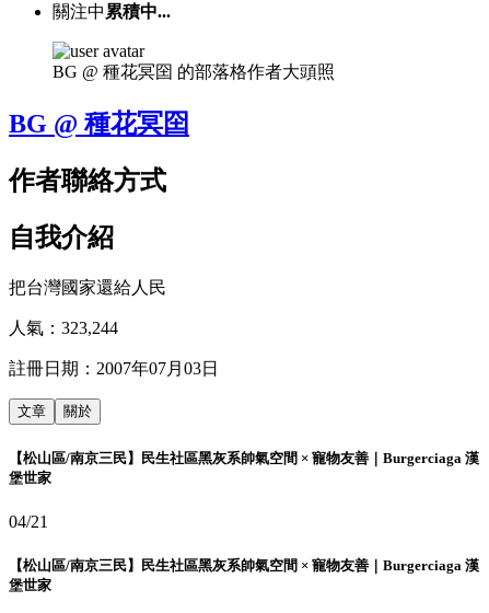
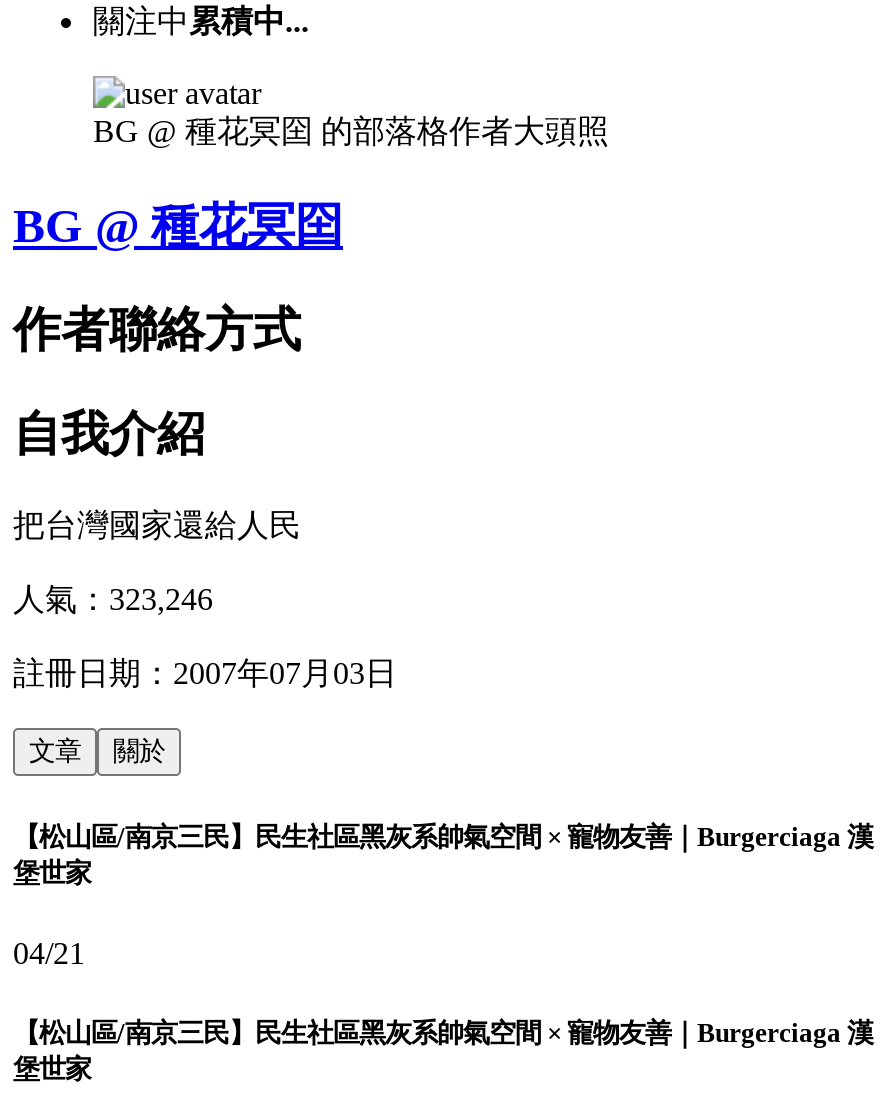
[9,319,118,337] 人氣：323,244 -> [13,582,213,616] 人氣：323,246

